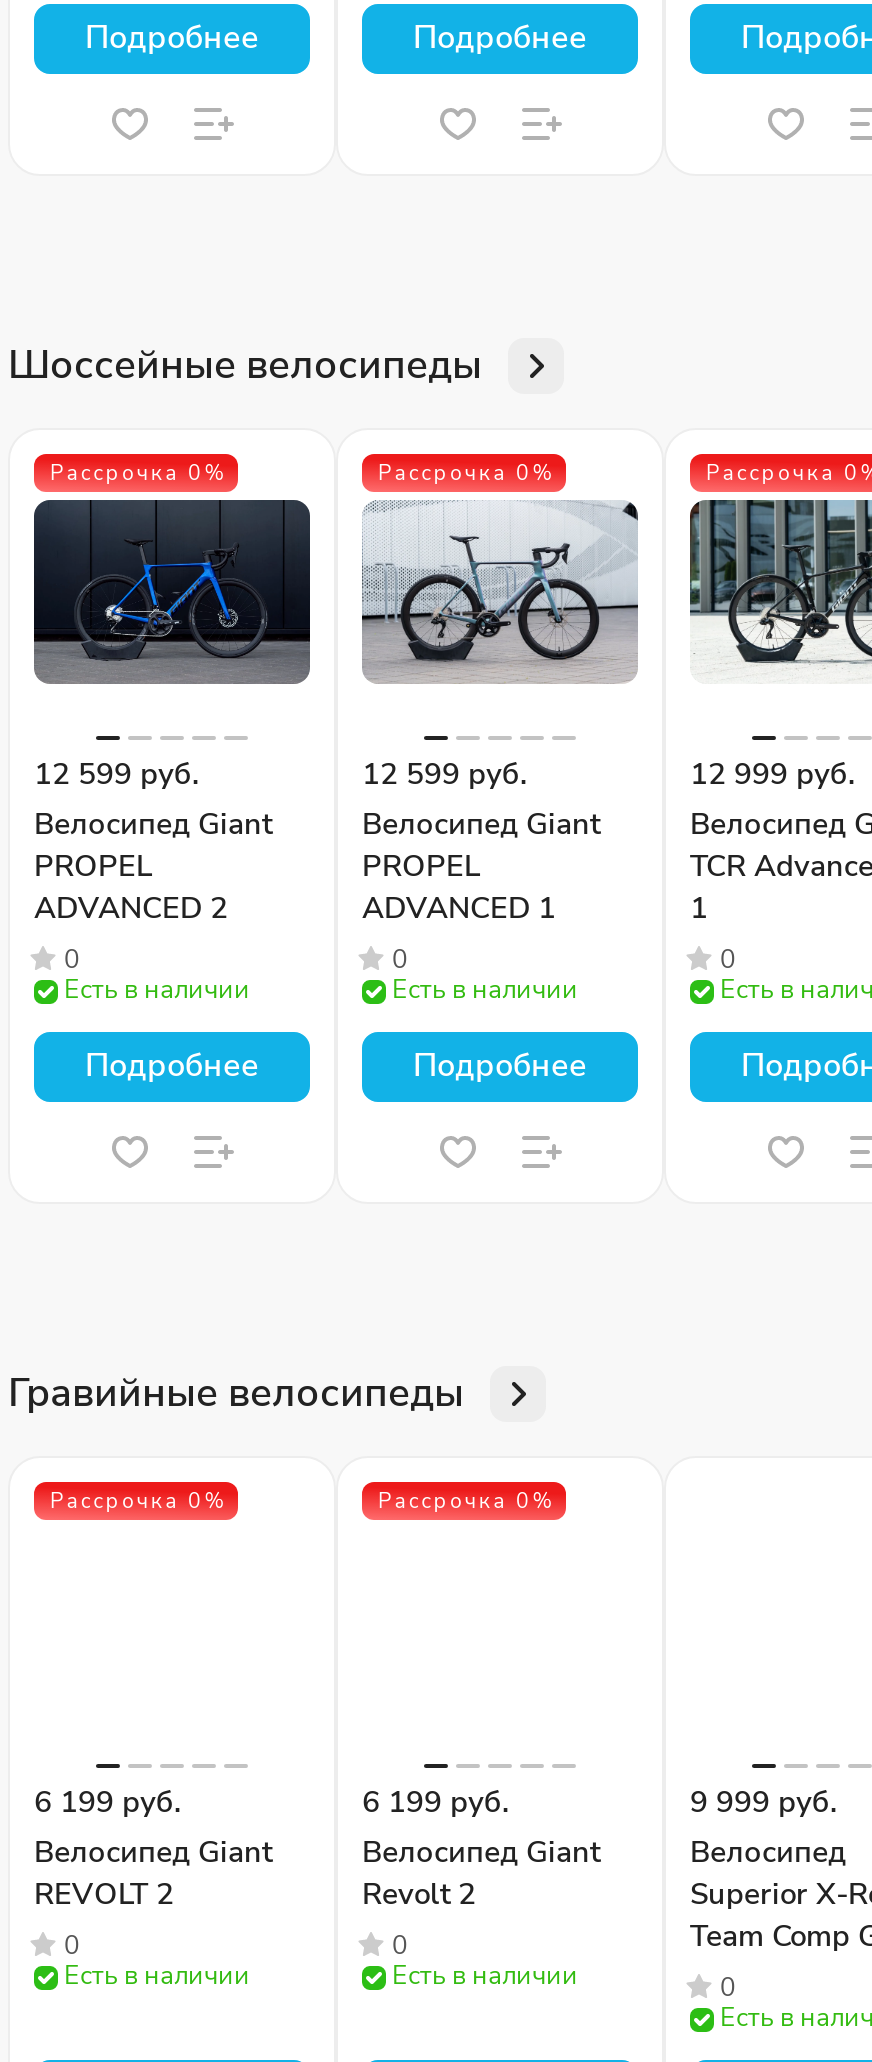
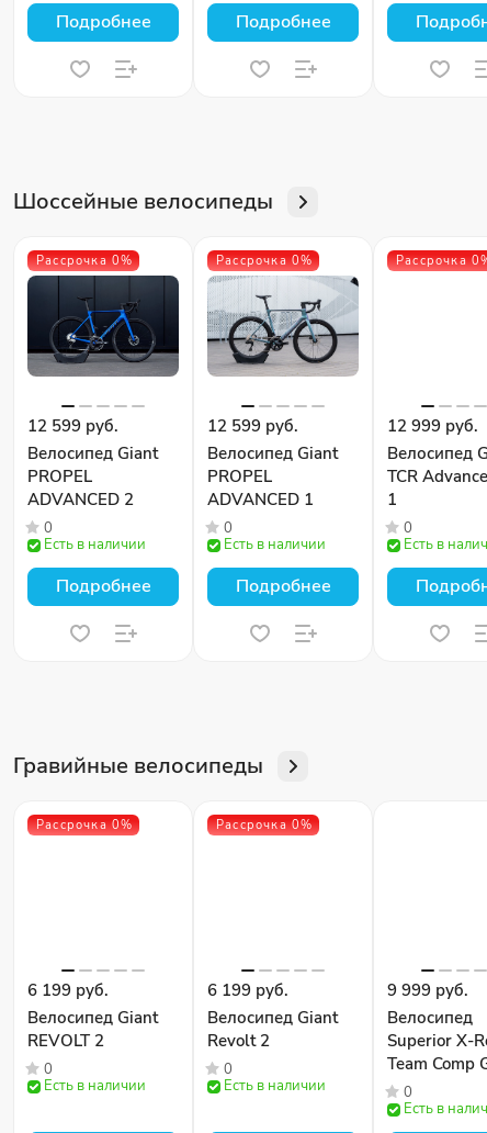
[688,498,866,666] [image] -> none

